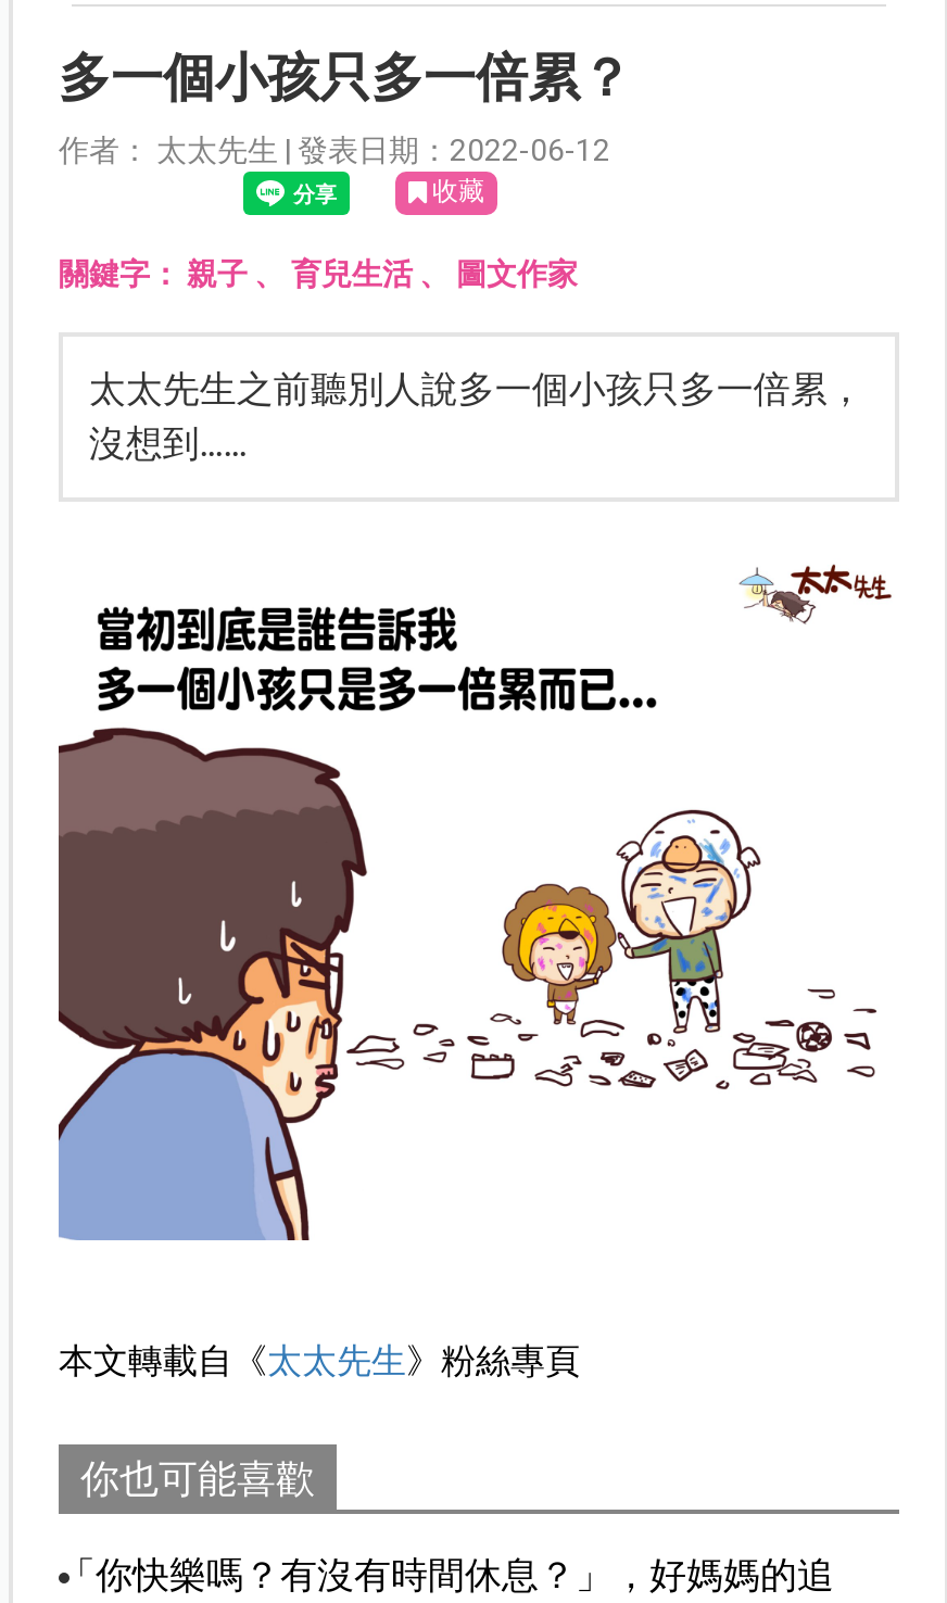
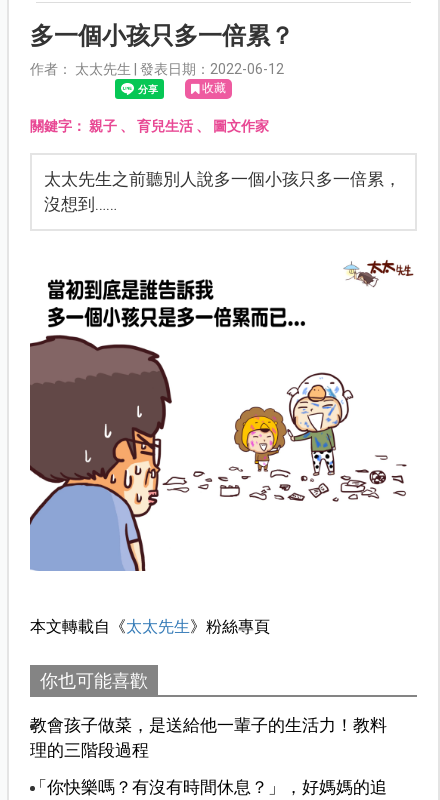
none -> [30,715,387,760] 教會孩子做菜，是送給他一輩子的生活力！教料 | 理的三階段過程

